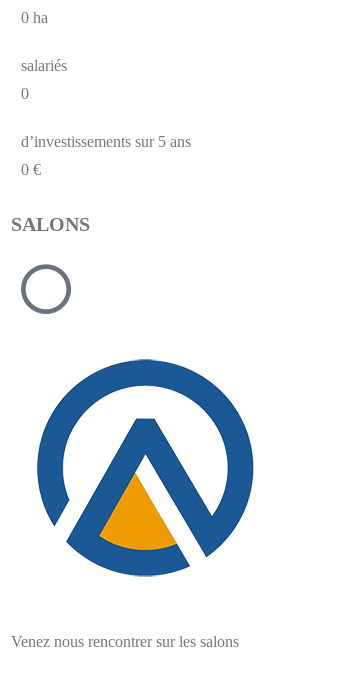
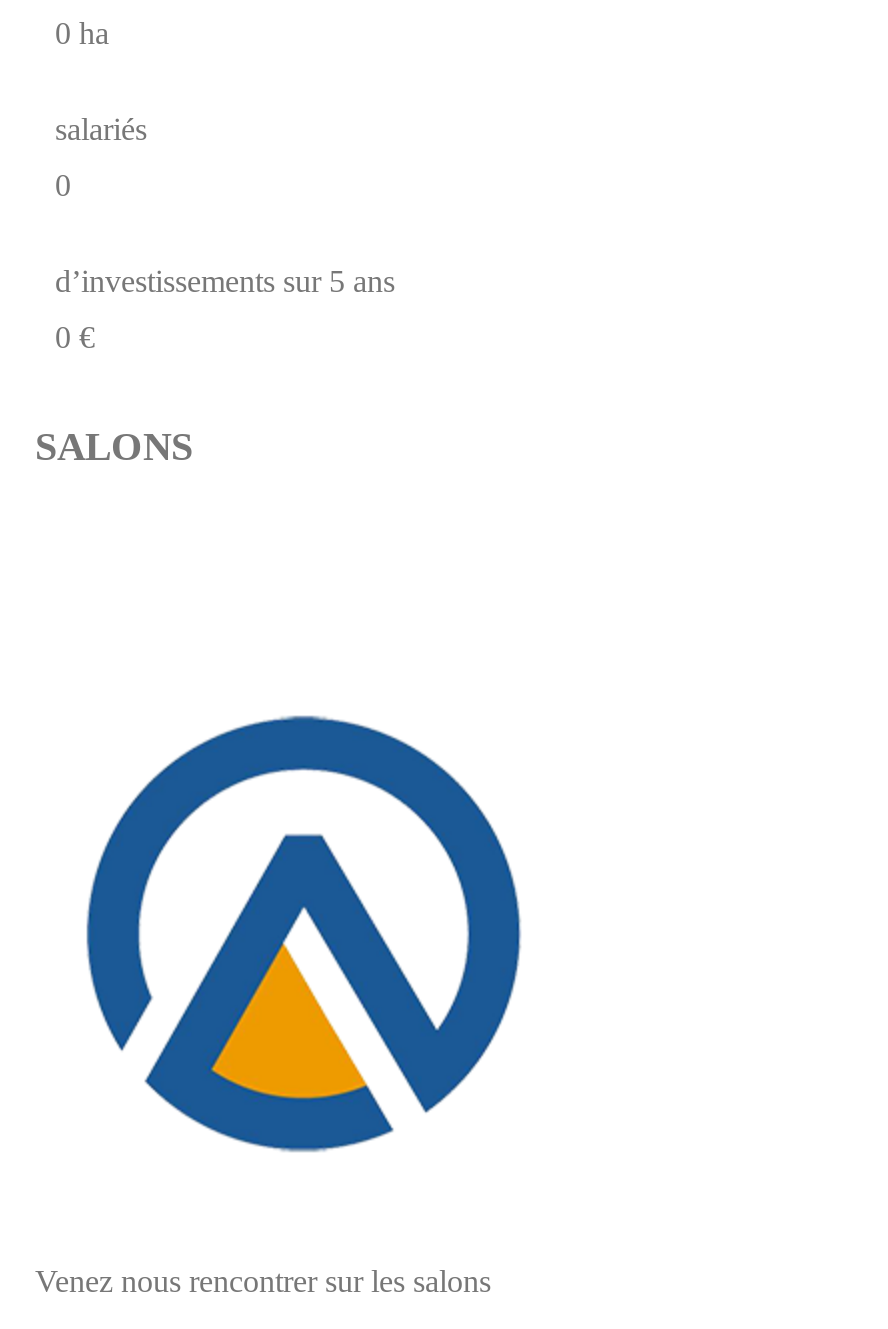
[20,263,72,315] [image] -> none

